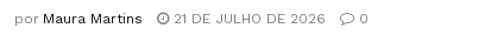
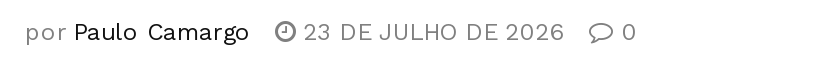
[14,10,326,27] por Maura Martins | 21 DE JULHO DE 2026 -> [25,18,565,46] por Paulo Camargo | 23 DE JULHO DE 2026

